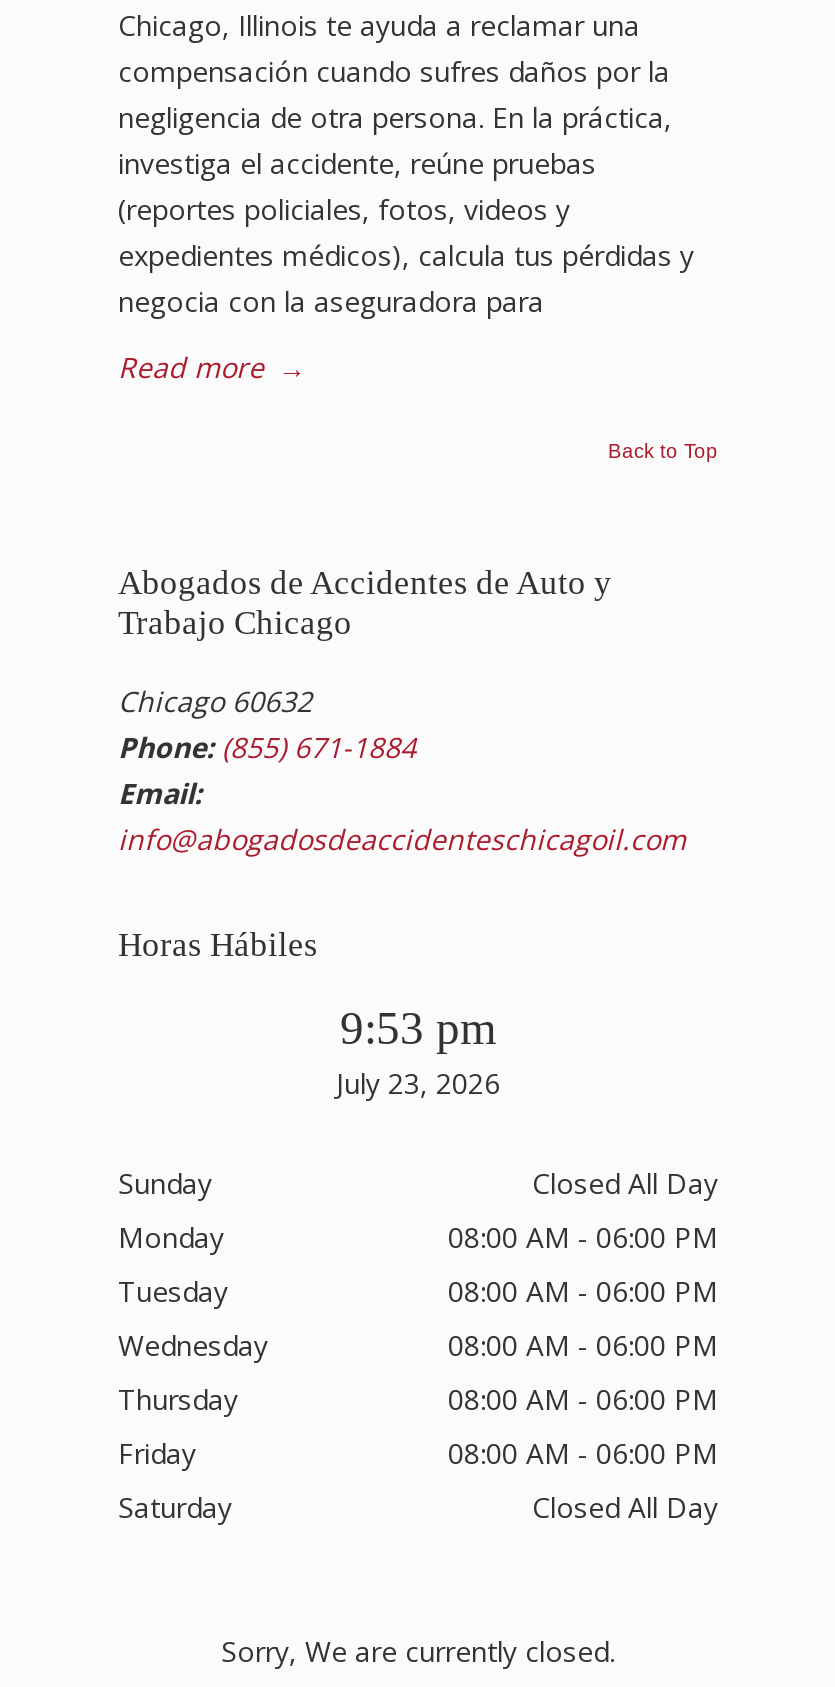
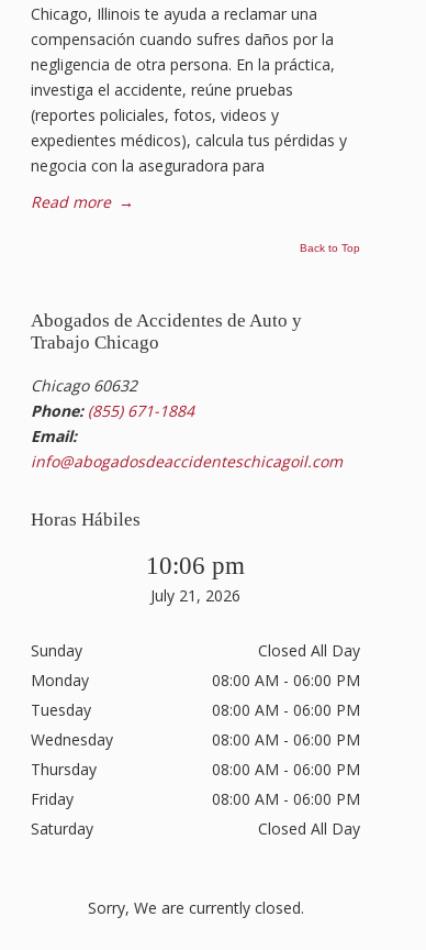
[340,1002,496,1054] 9:53 pm -> [146,551,245,580] 10:06 pm
[336,1064,500,1102] July 23, 2026 -> [150,585,240,606] July 21, 2026

